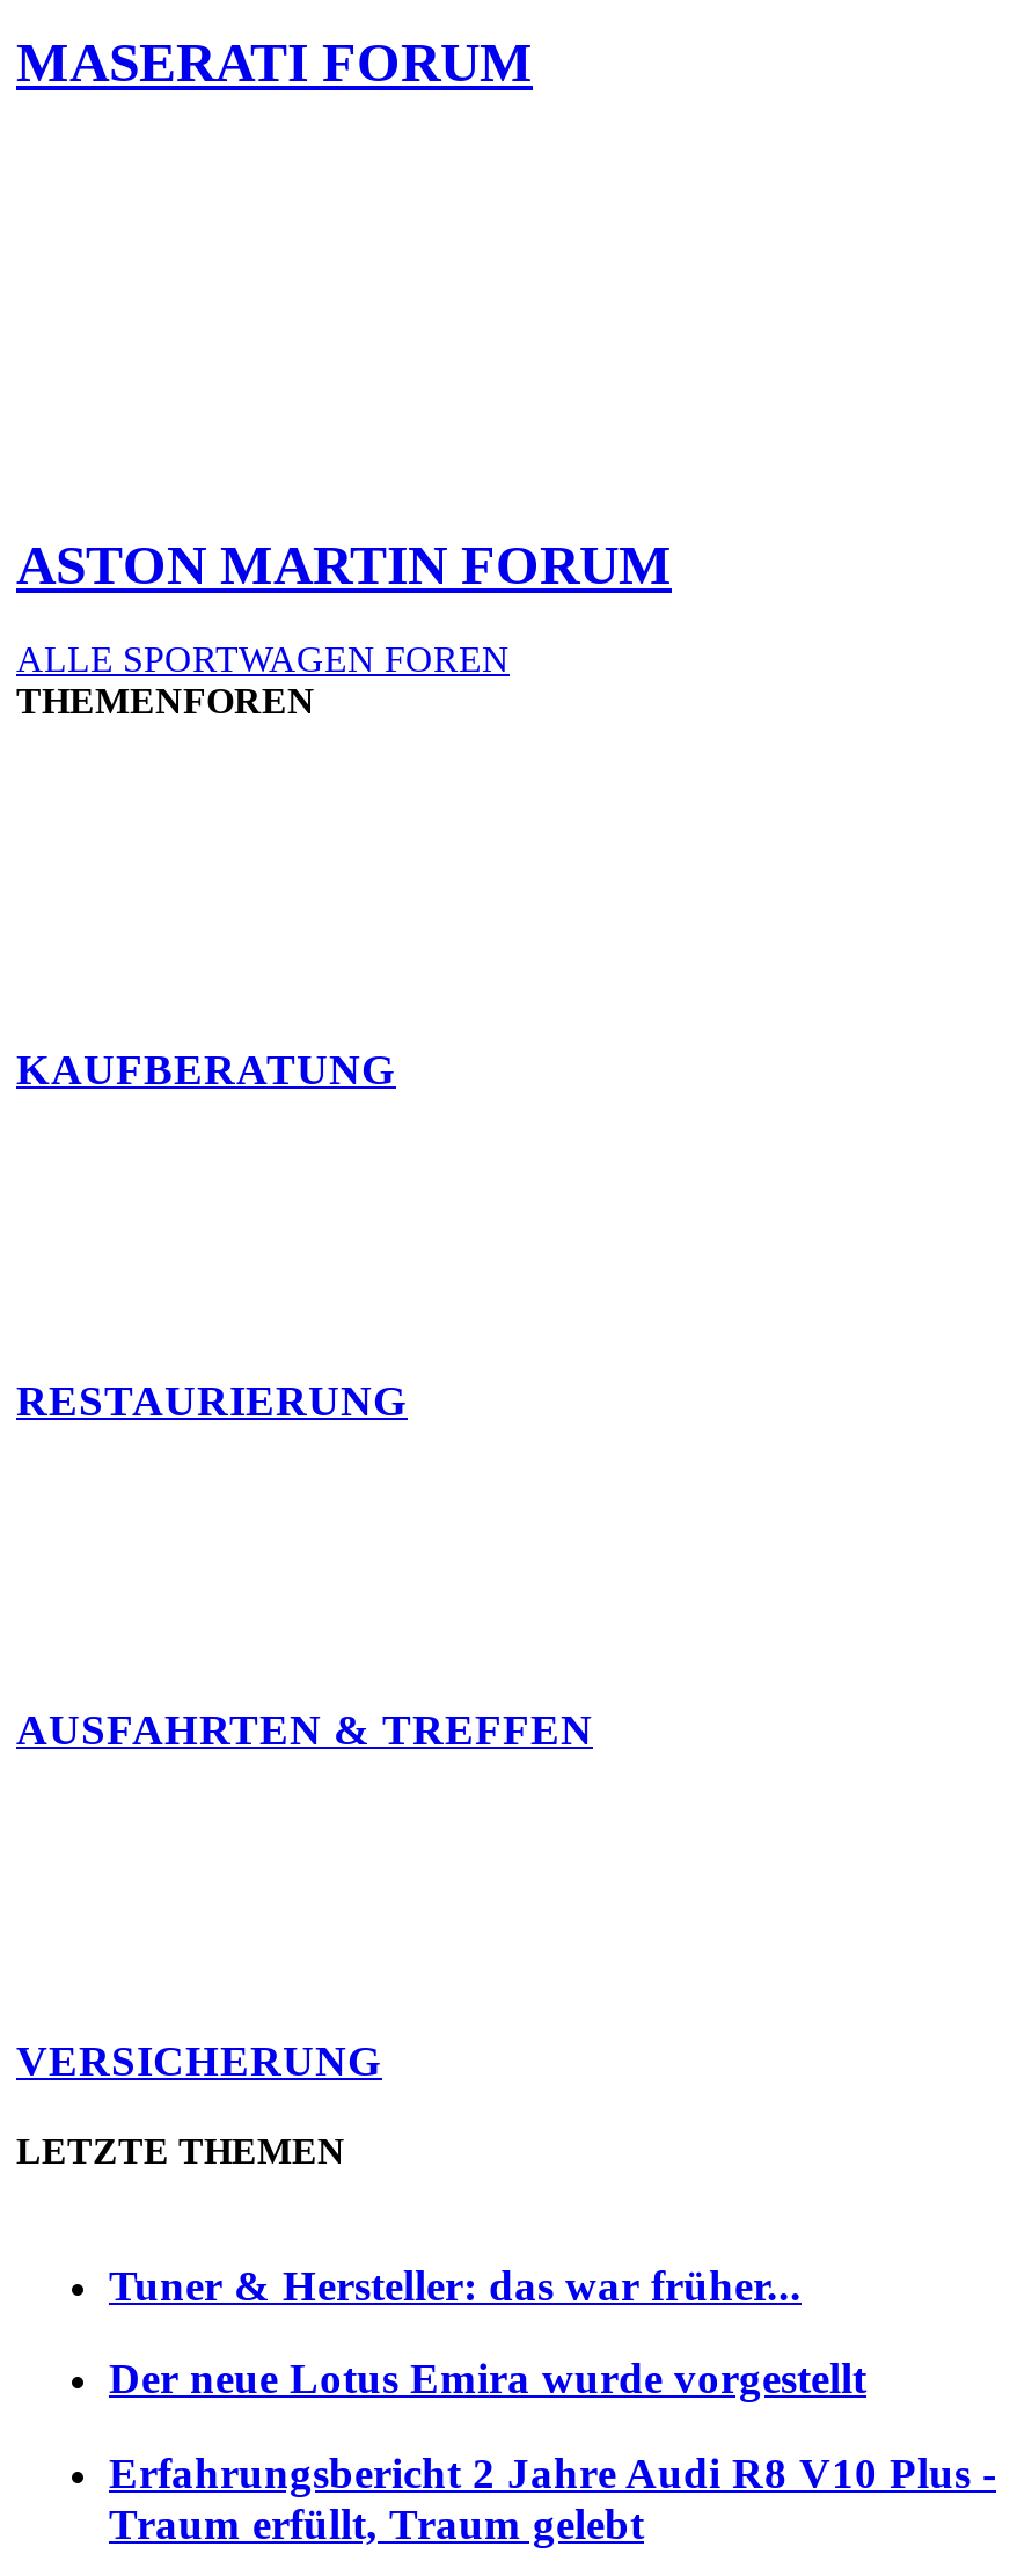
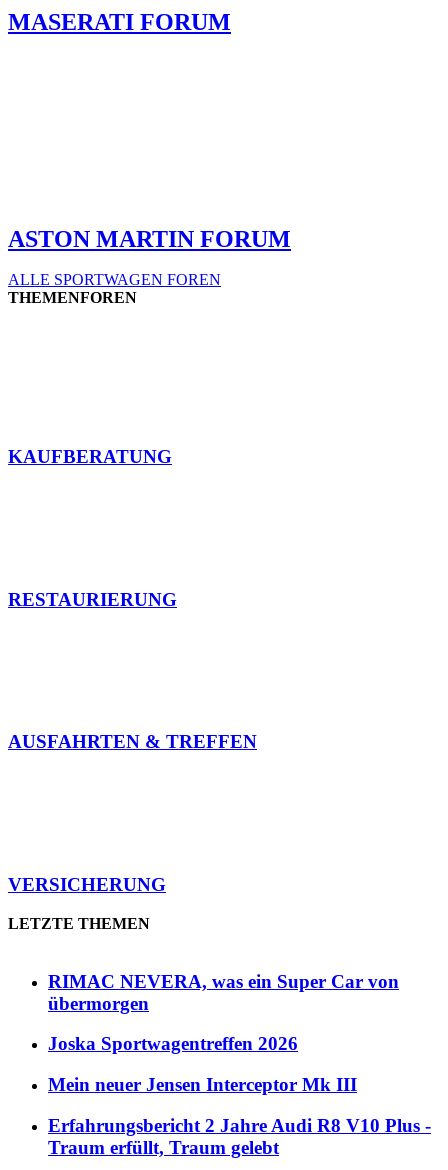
[109,2260,866,2403] Tuner & Hersteller: das war früher... | Der neue Lotus Emira wurde vorgestellt -> [48,970,399,1095] RIMAC NEVERA, was ein Super Car von | übermorgen | Joska Sportwagentreffen 2026 | Mein neuer Jensen Interceptor Mk III

